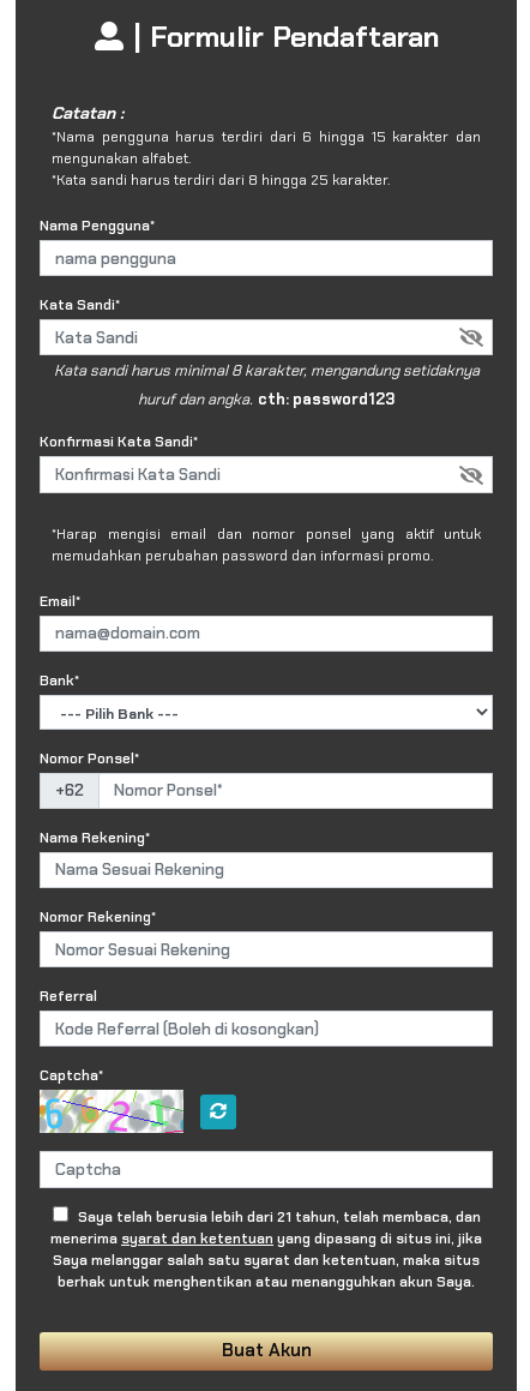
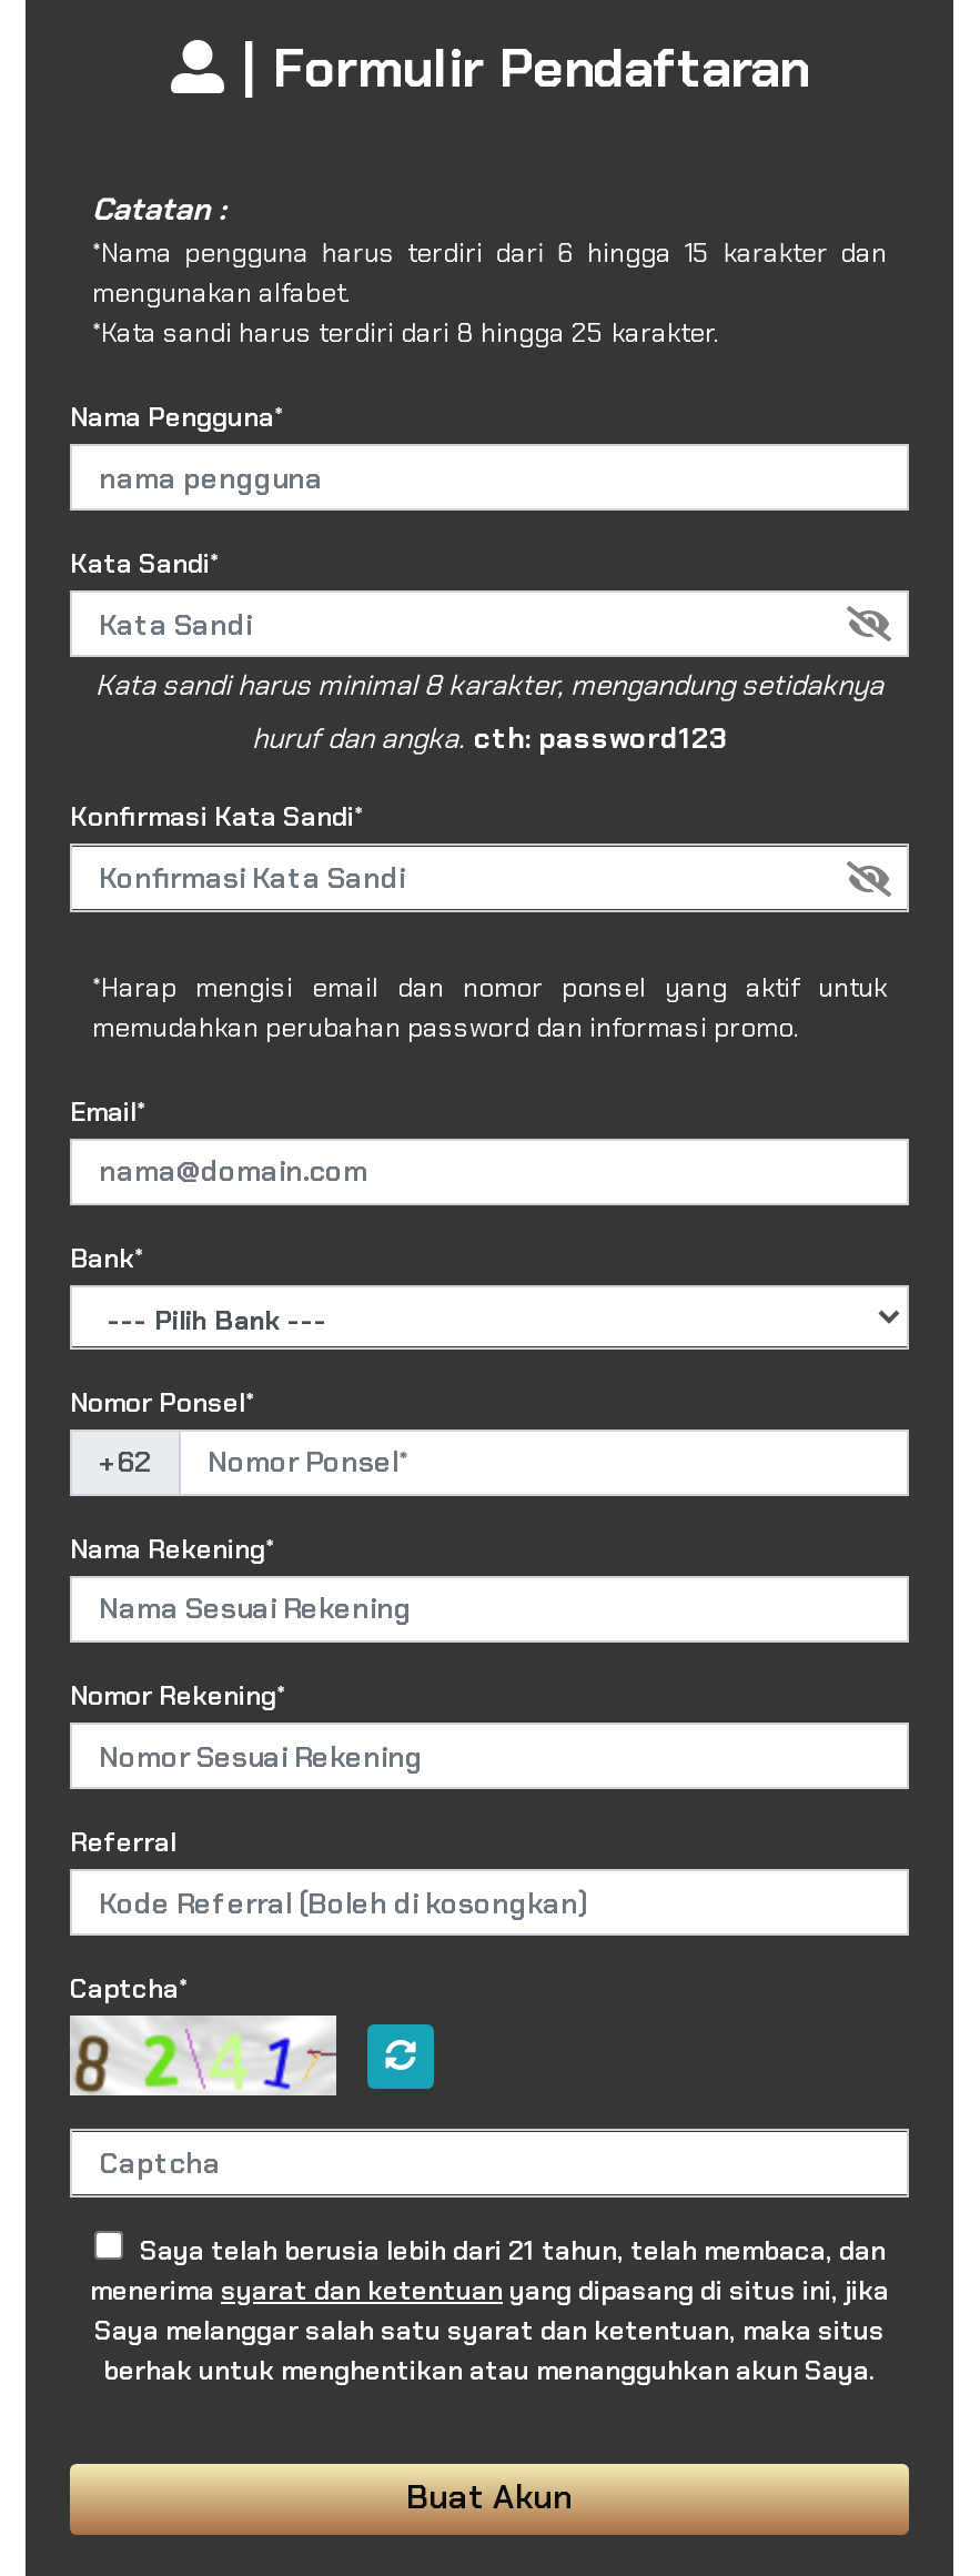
[38,1090,185,1134] [image] -> [68,2016,339,2098] [image]

